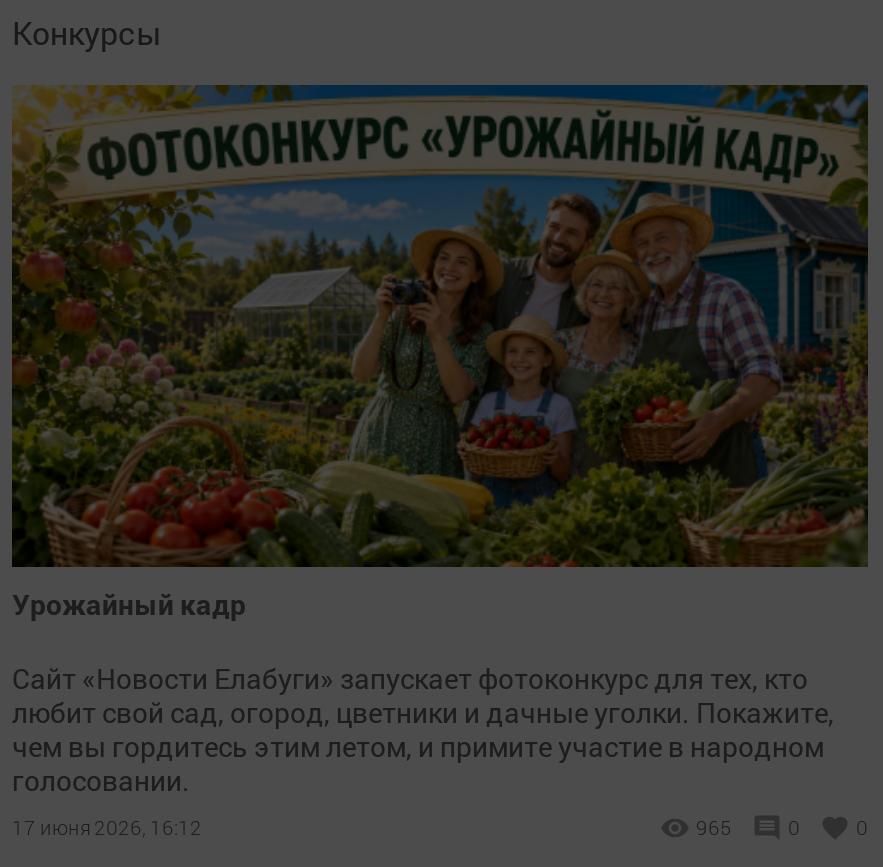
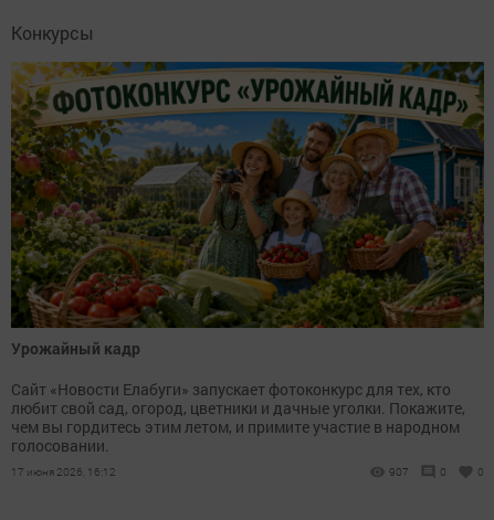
[696,815,732,841] 965 -> [389,465,409,479] 907

